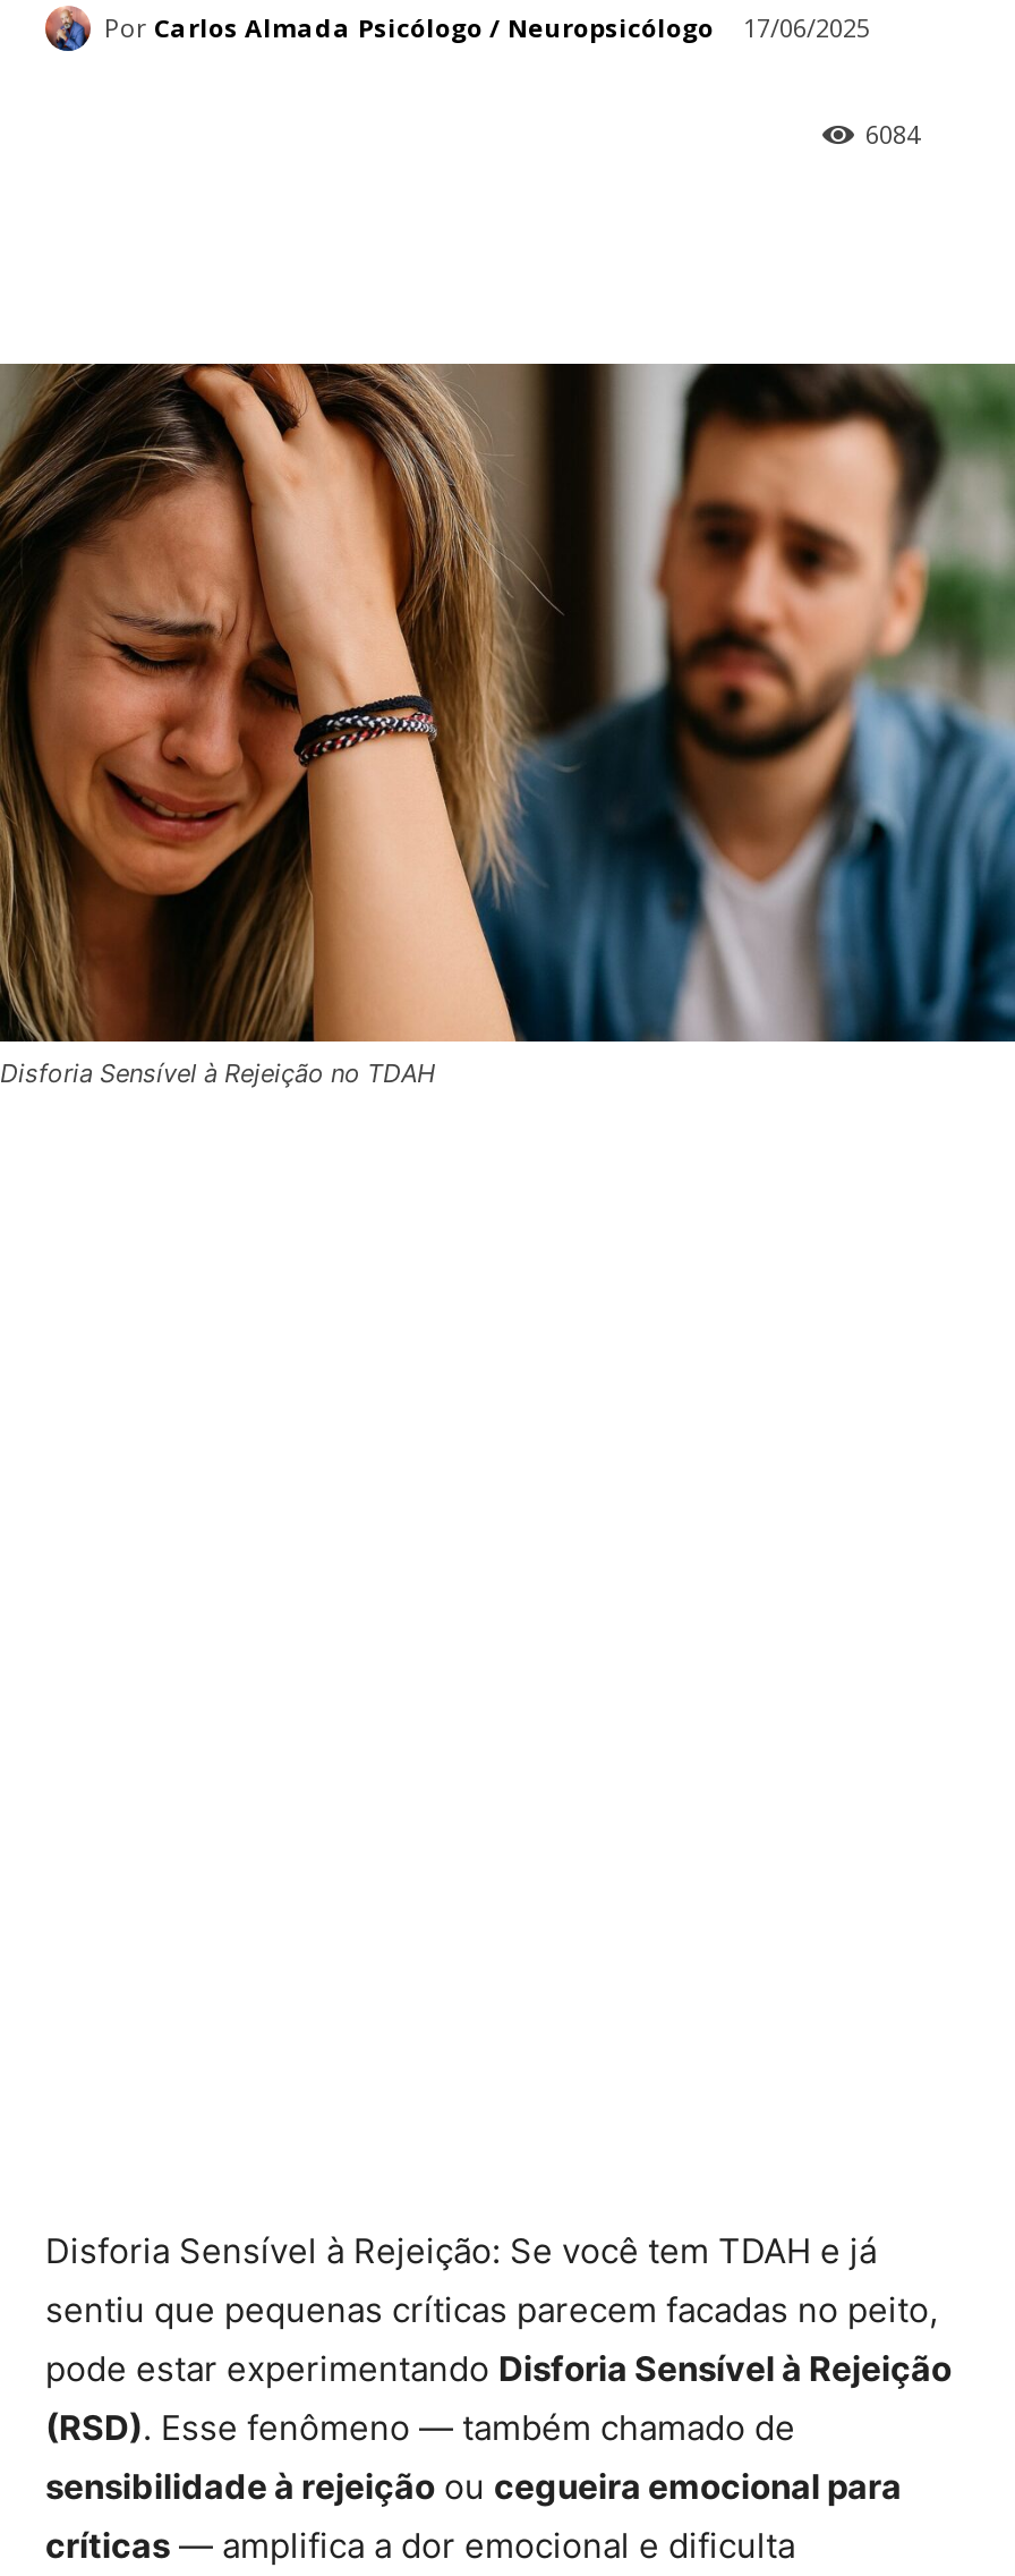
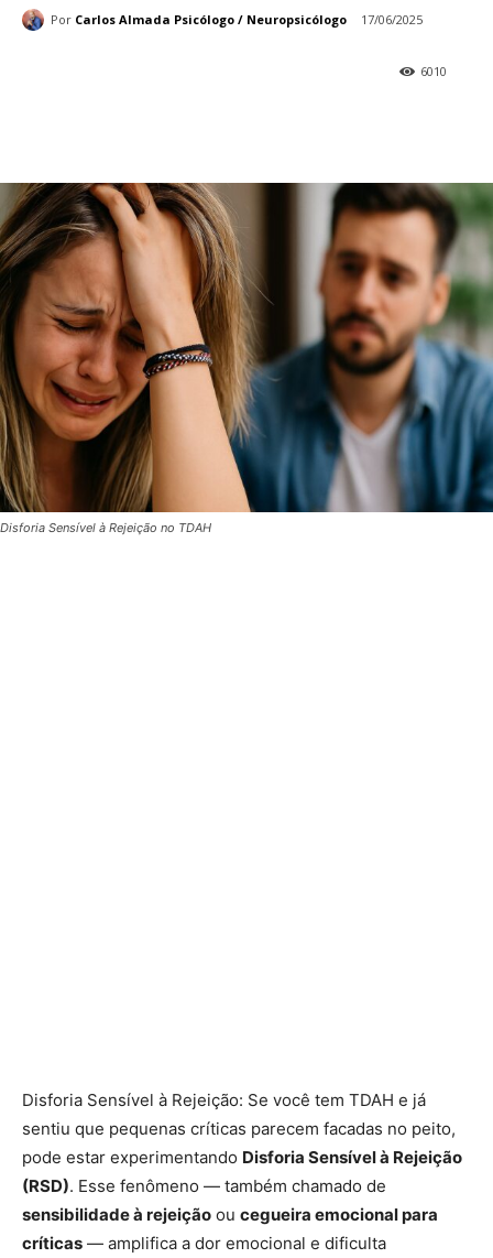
[865,117,920,151] 6084 -> [420,63,447,79] 6010

